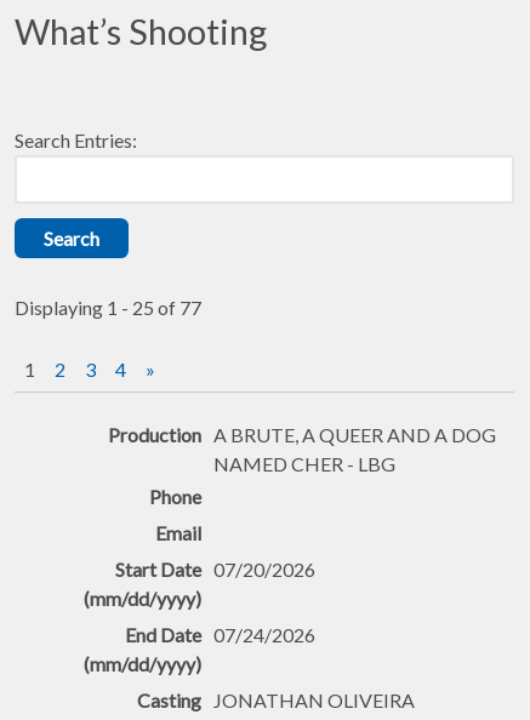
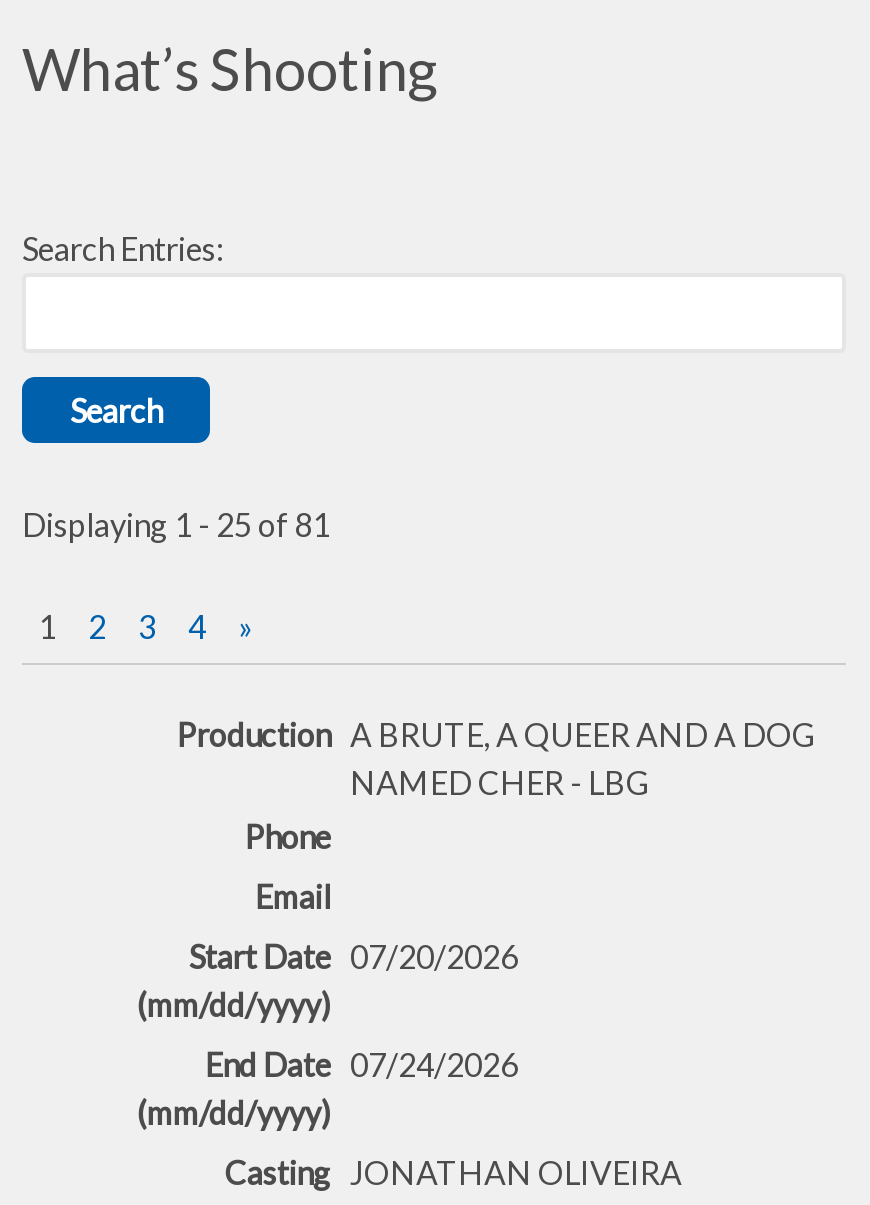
[15,296,201,319] Displaying 1 - 25 of 77 -> [22,505,330,543] Displaying 1 - 25 of 81

